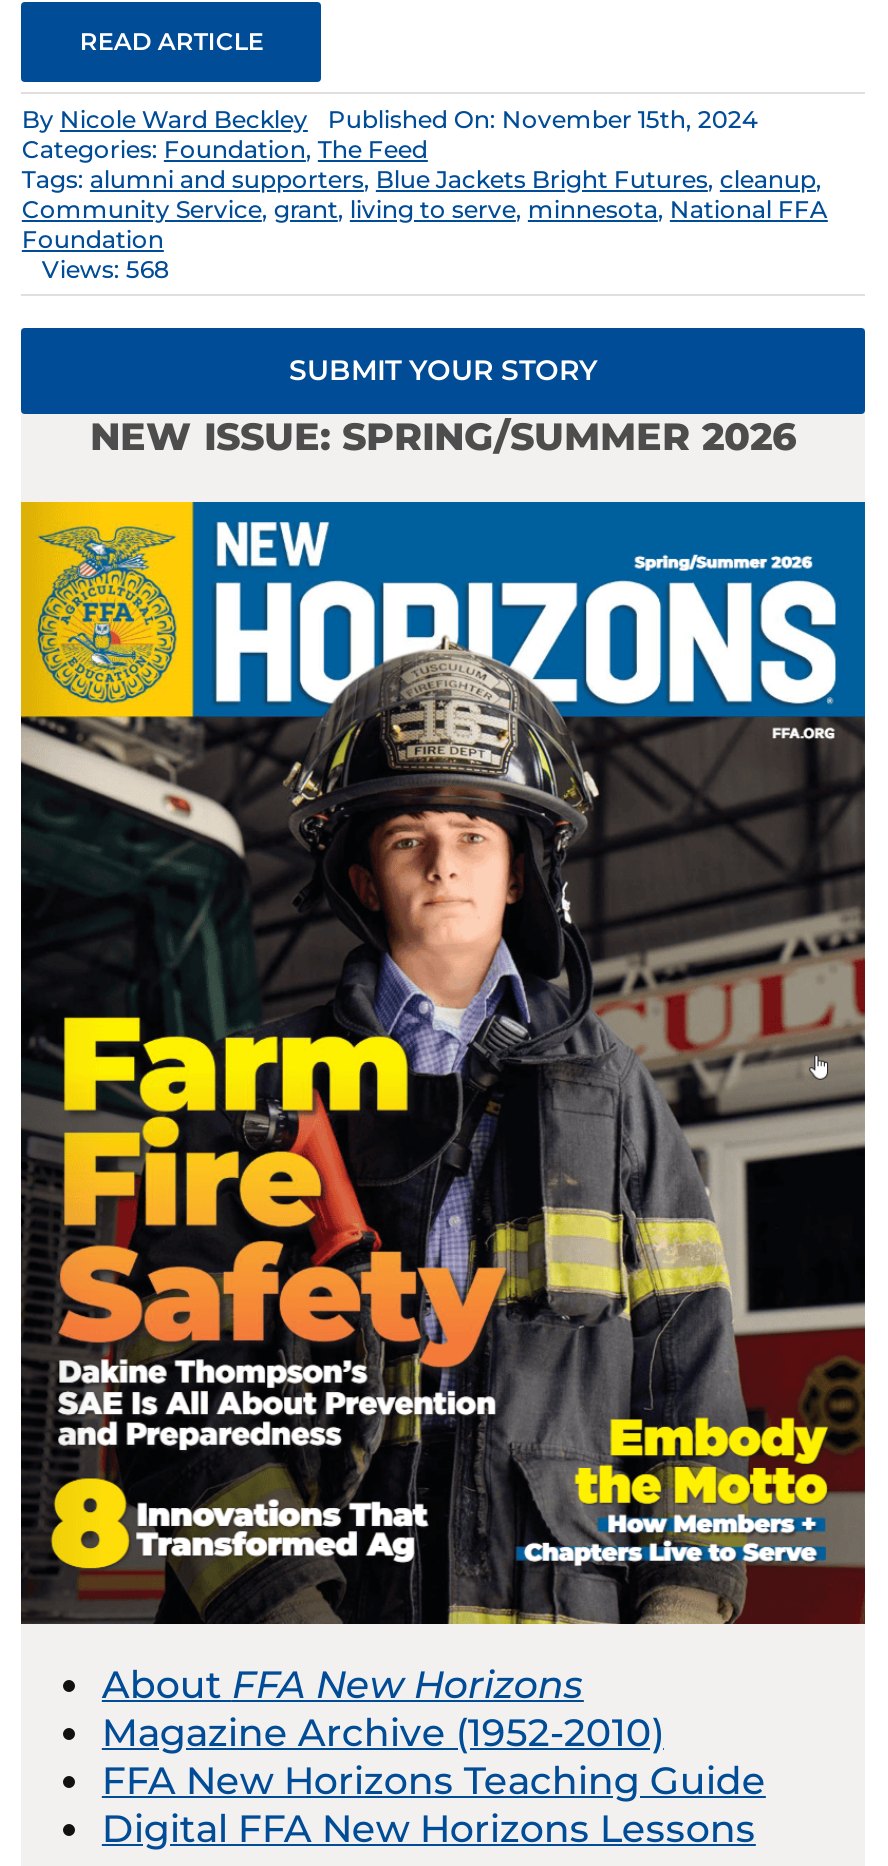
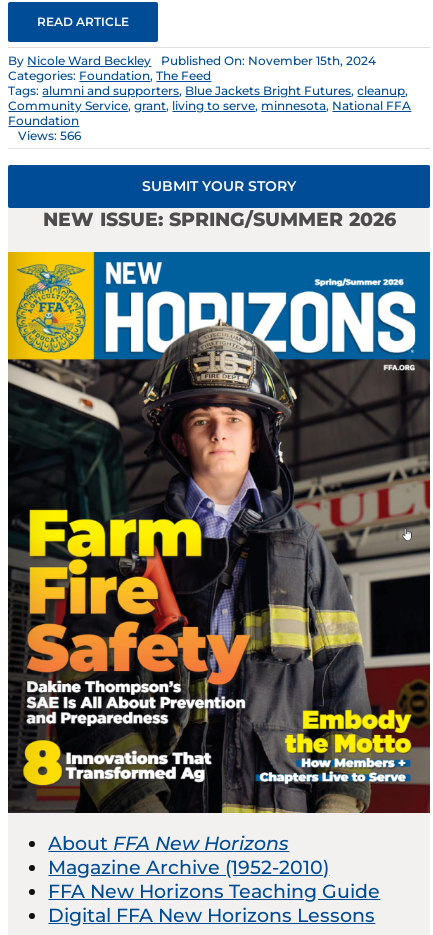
[42,255,170,285] Views: 568 -> [18,128,81,143] Views: 566

